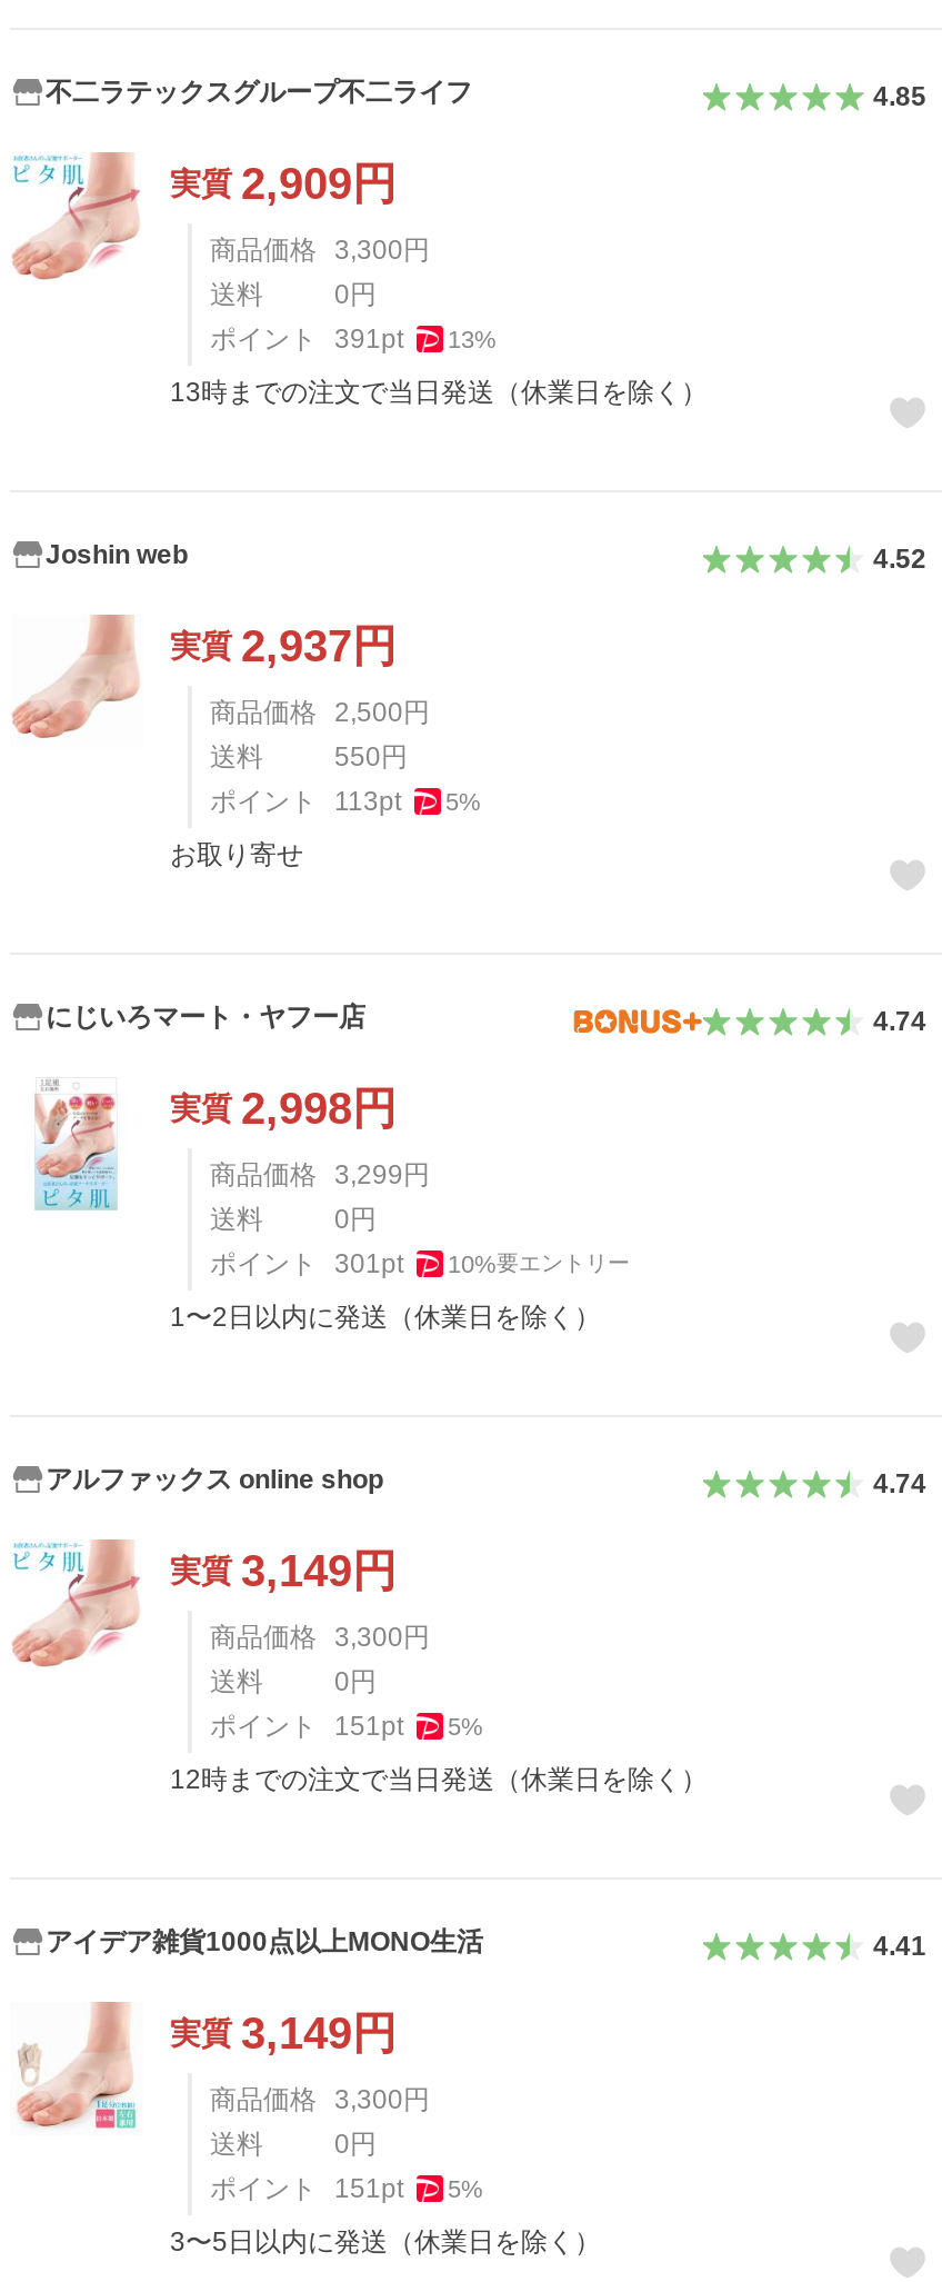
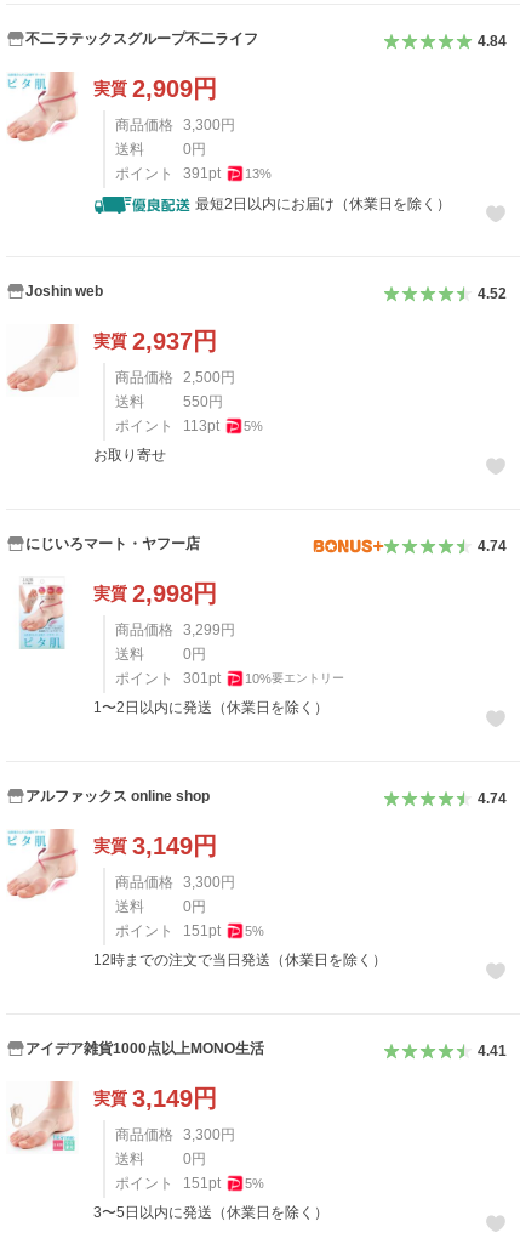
[873,81,926,112] 4.85 -> [477,33,506,50] 4.84
[170,377,708,408] 13時までの注文で当日発送（休業日を除く） -> [196,195,452,212] 最短2日以内にお届け（休業日を除く）

